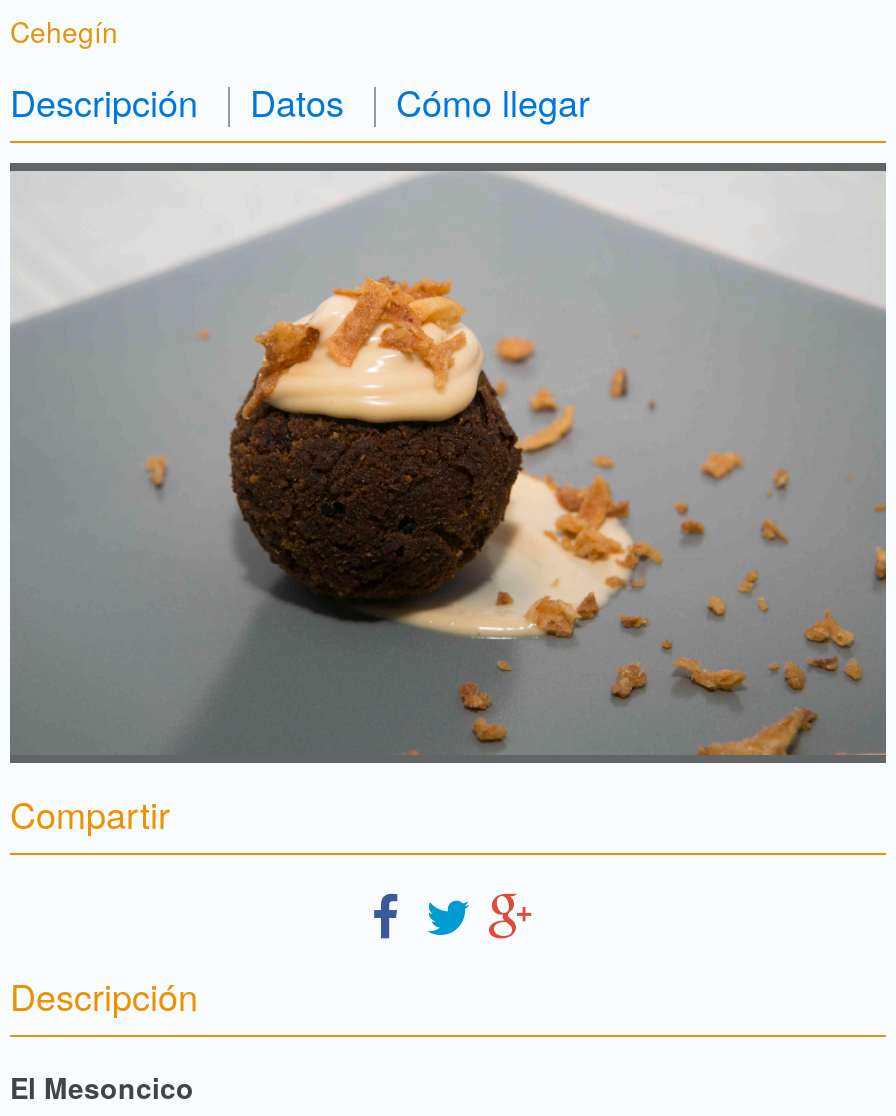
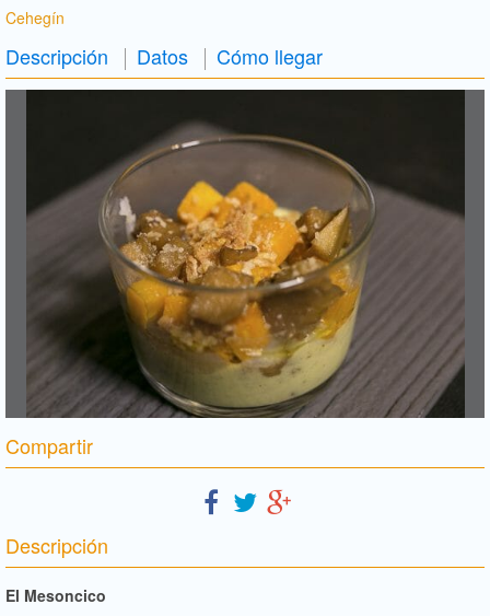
[10,163,888,763] [image] -> [5,91,485,417] [image]

